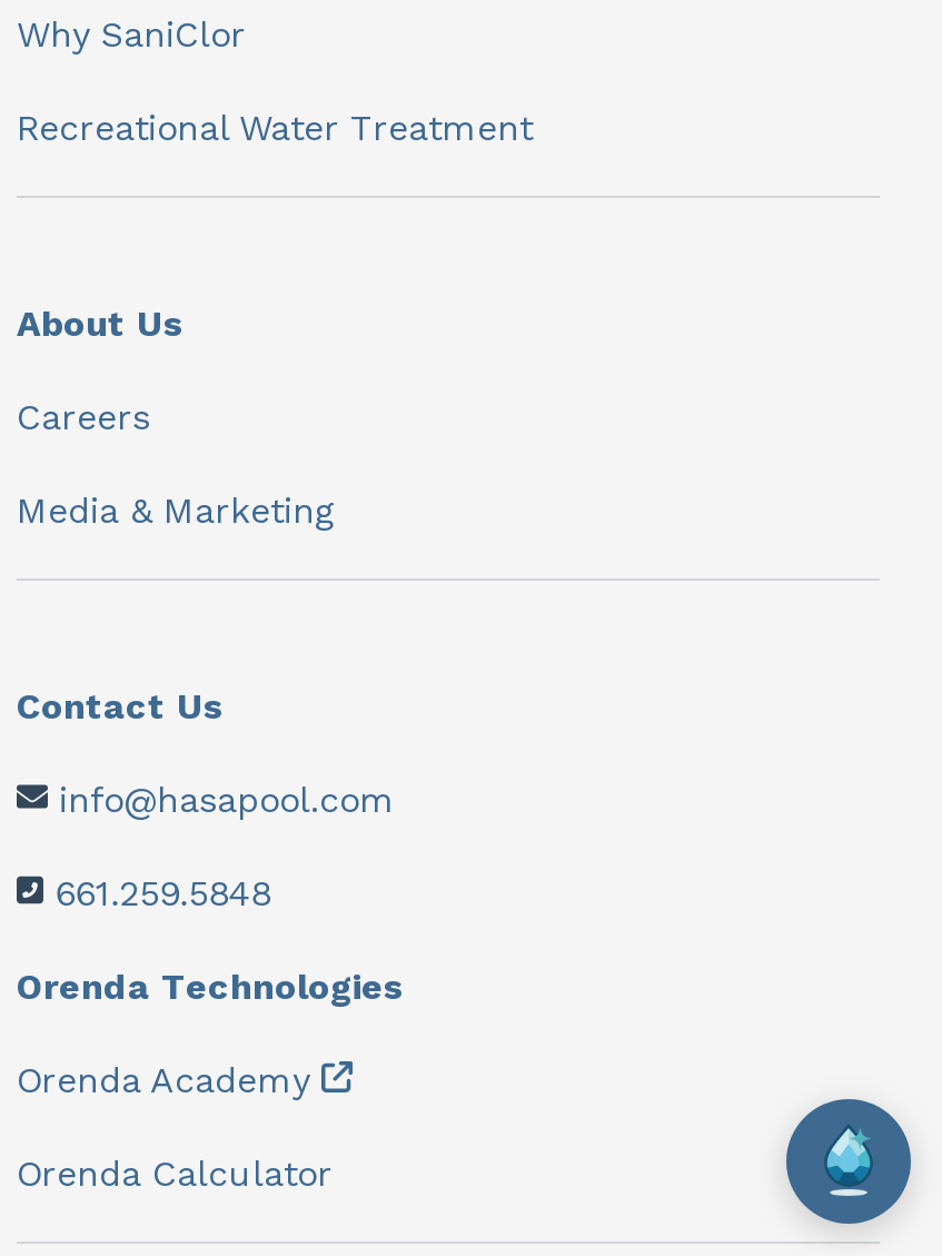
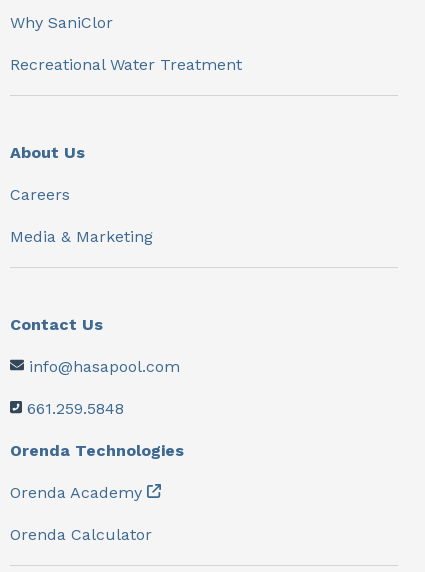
[782,1095,915,1235] [image] -> none

